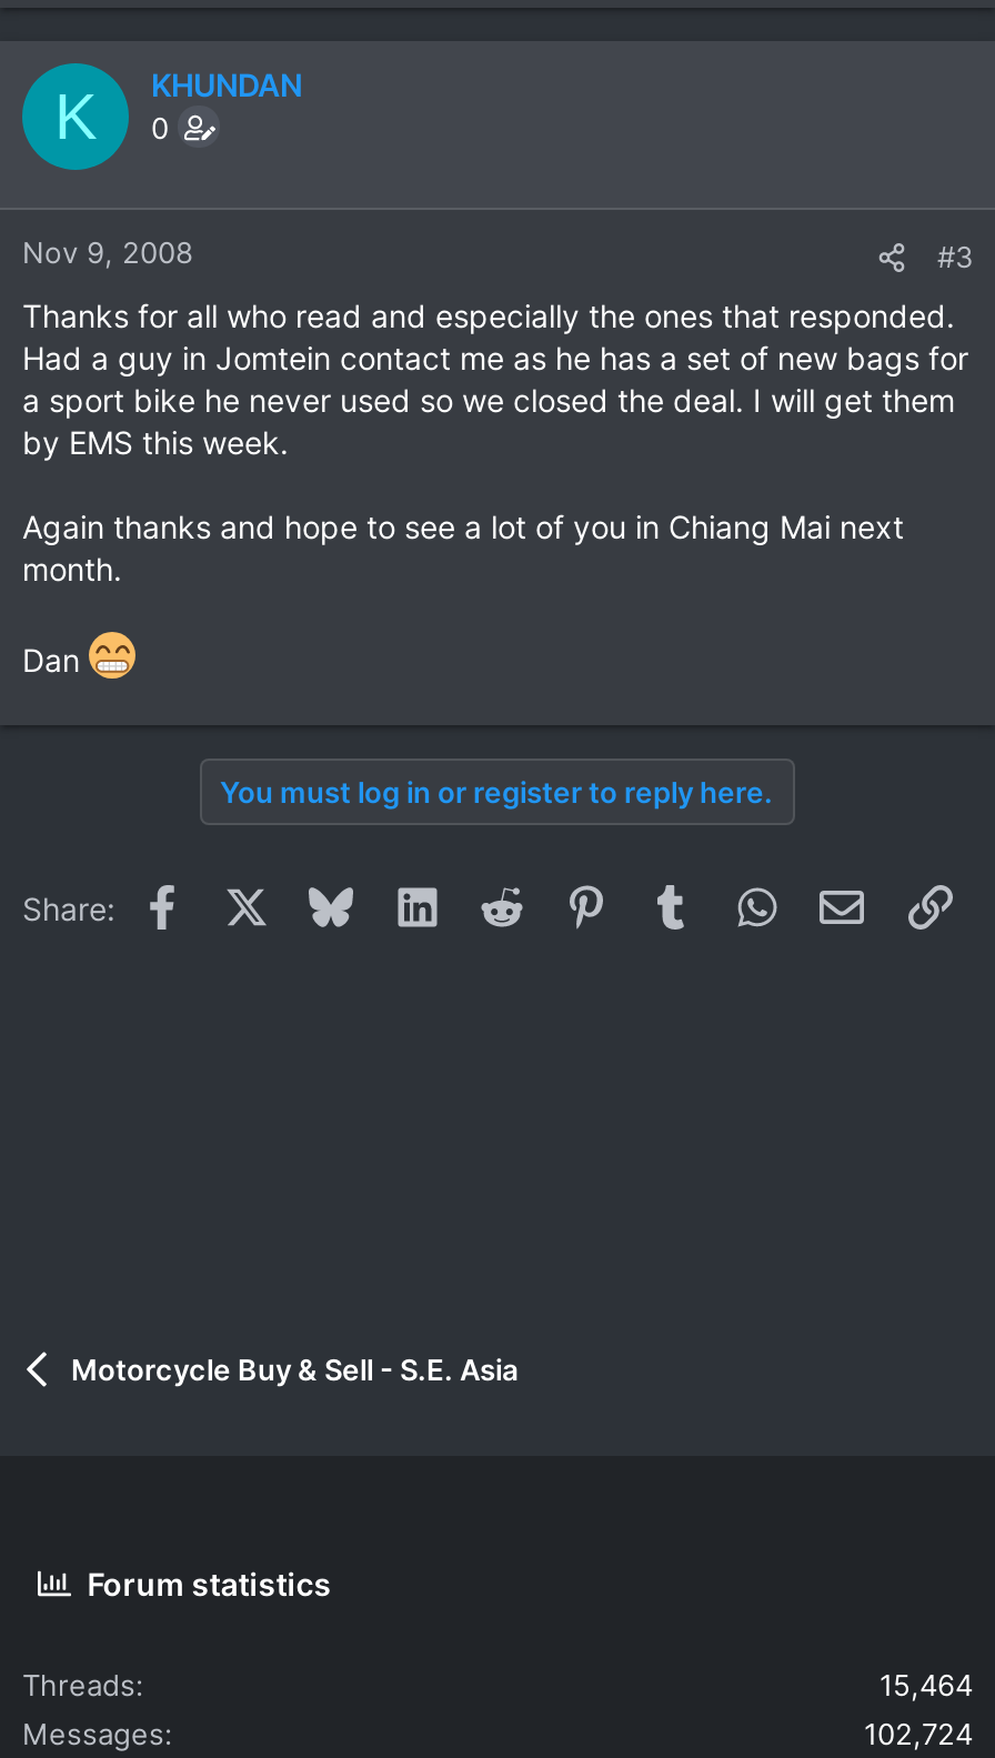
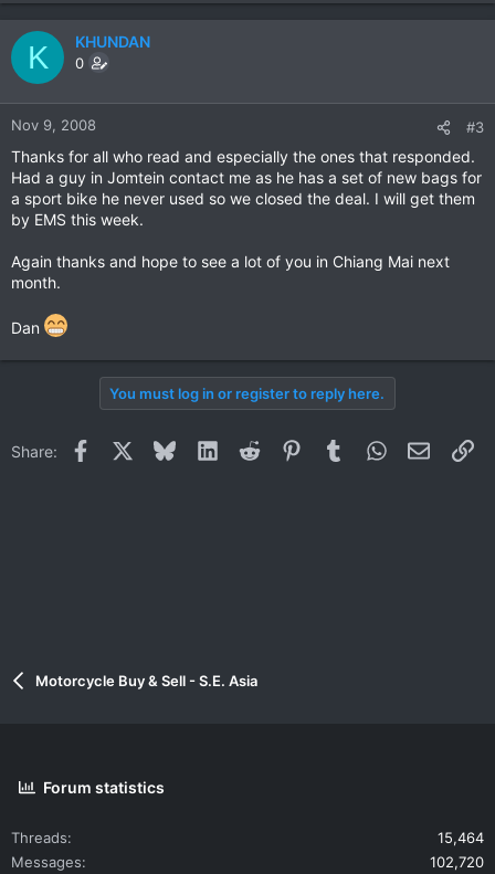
[864,1715,973,1751] 102,724 -> [430,853,484,870] 102,720

